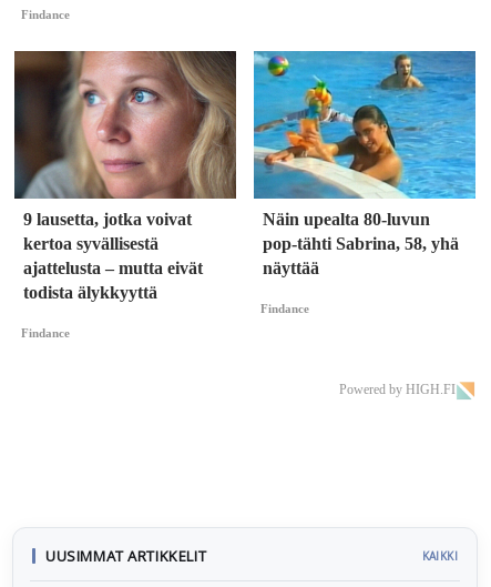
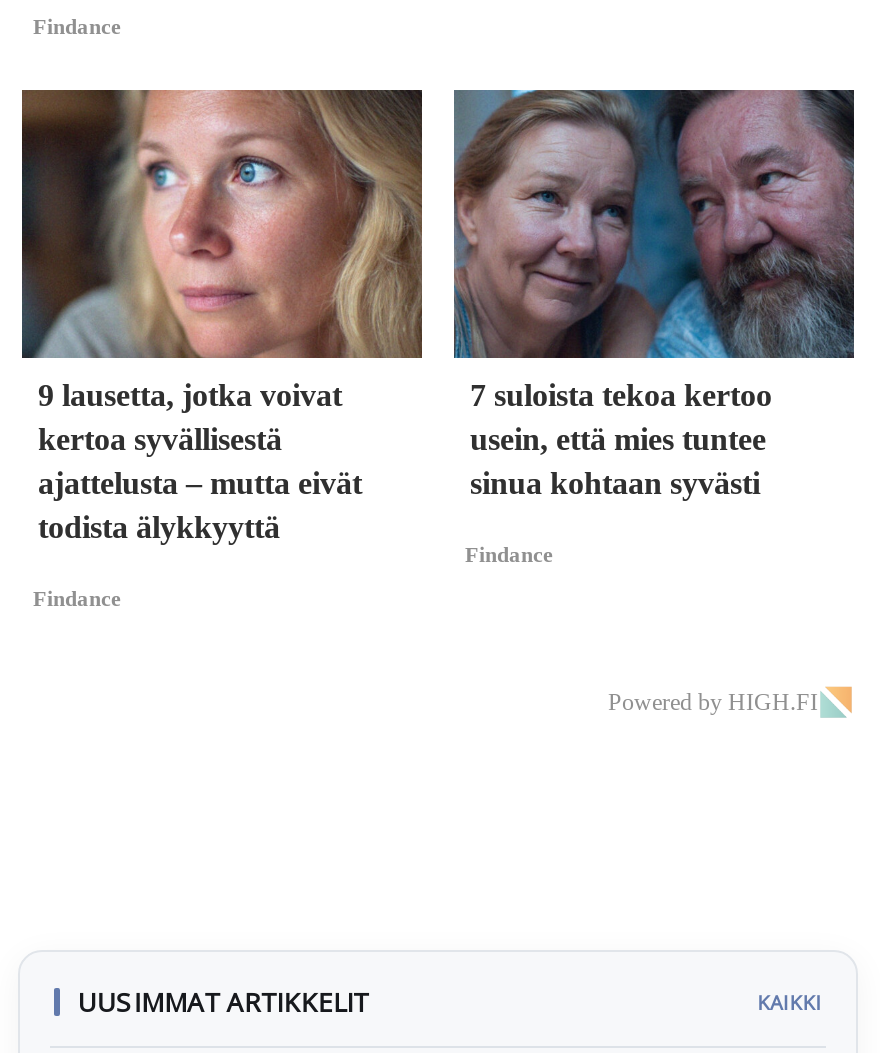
[253,50,477,278] [image] | Näin upealta 80-luvun | pop-tähti Sabrina, 58, yhä | näyttää -> [452,89,856,499] [image] | 7 suloista tekoa kertoo | usein, että mies tuntee | sinua kohtaan syvästi

